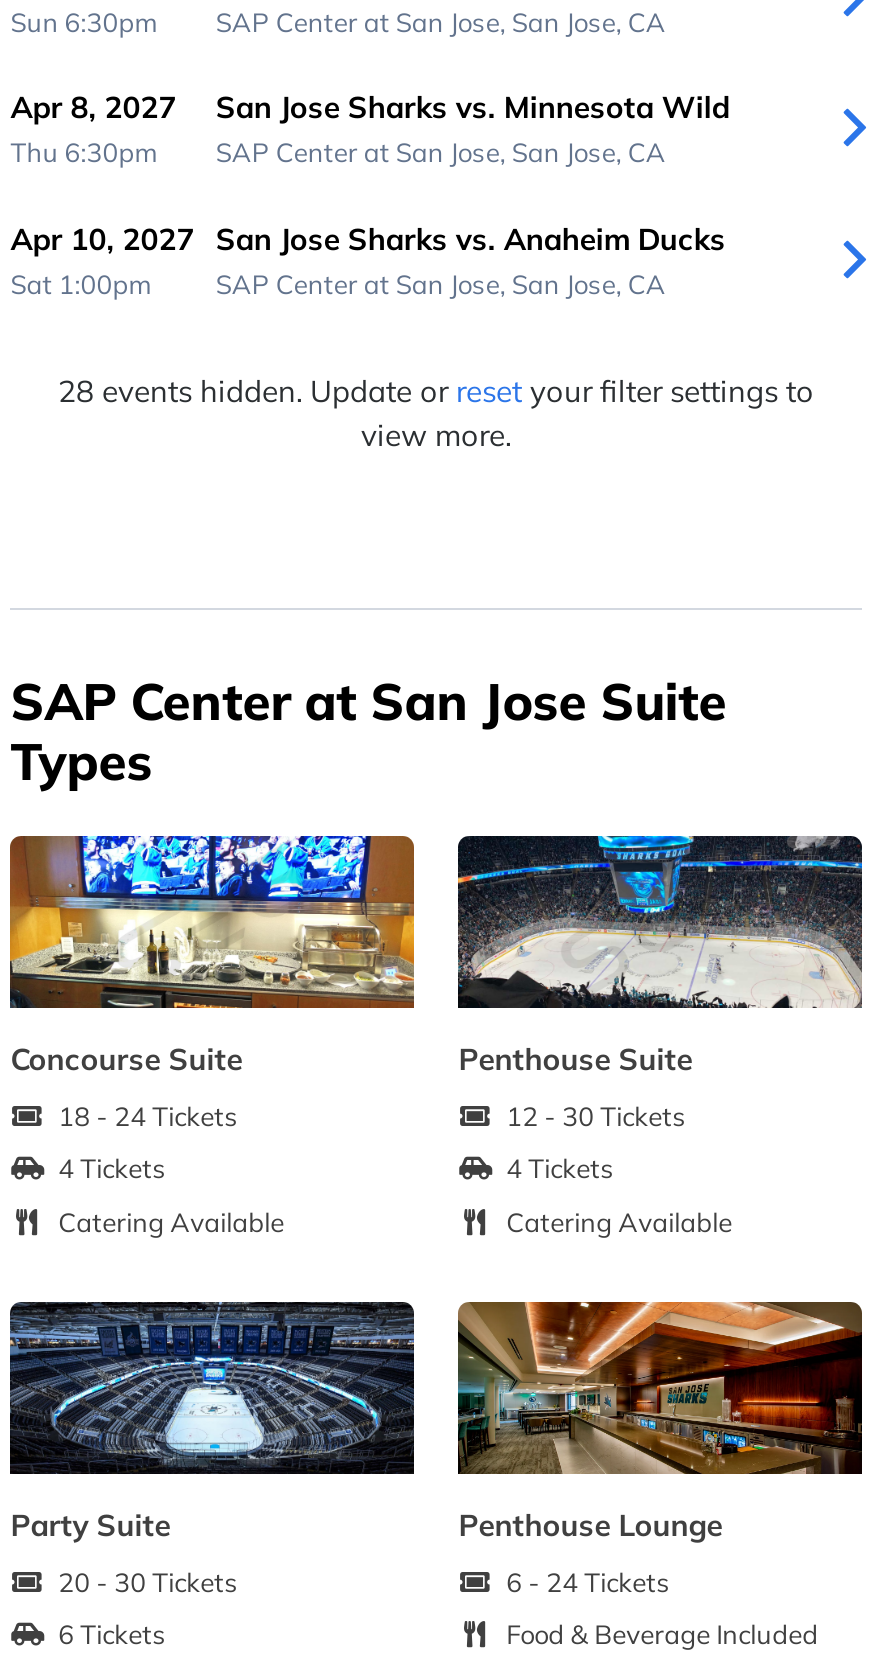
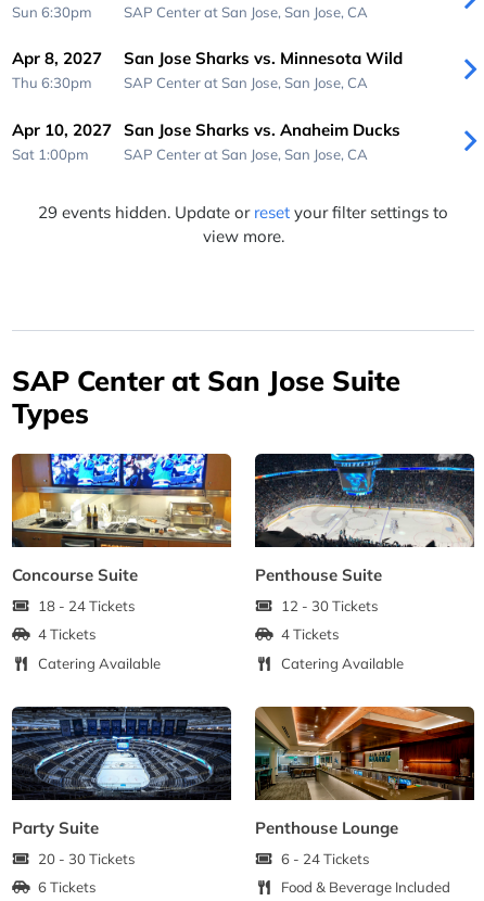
[58,373,814,411] 28 events hidden. Update or reset your filter settings to -> [38,202,448,223] 29 events hidden. Update or reset your filter settings to

